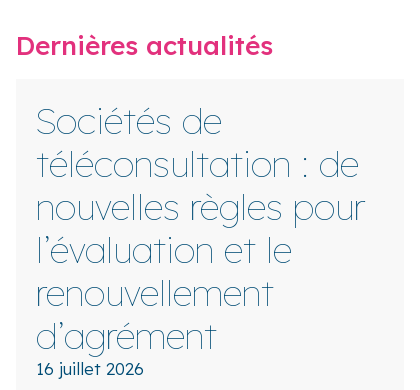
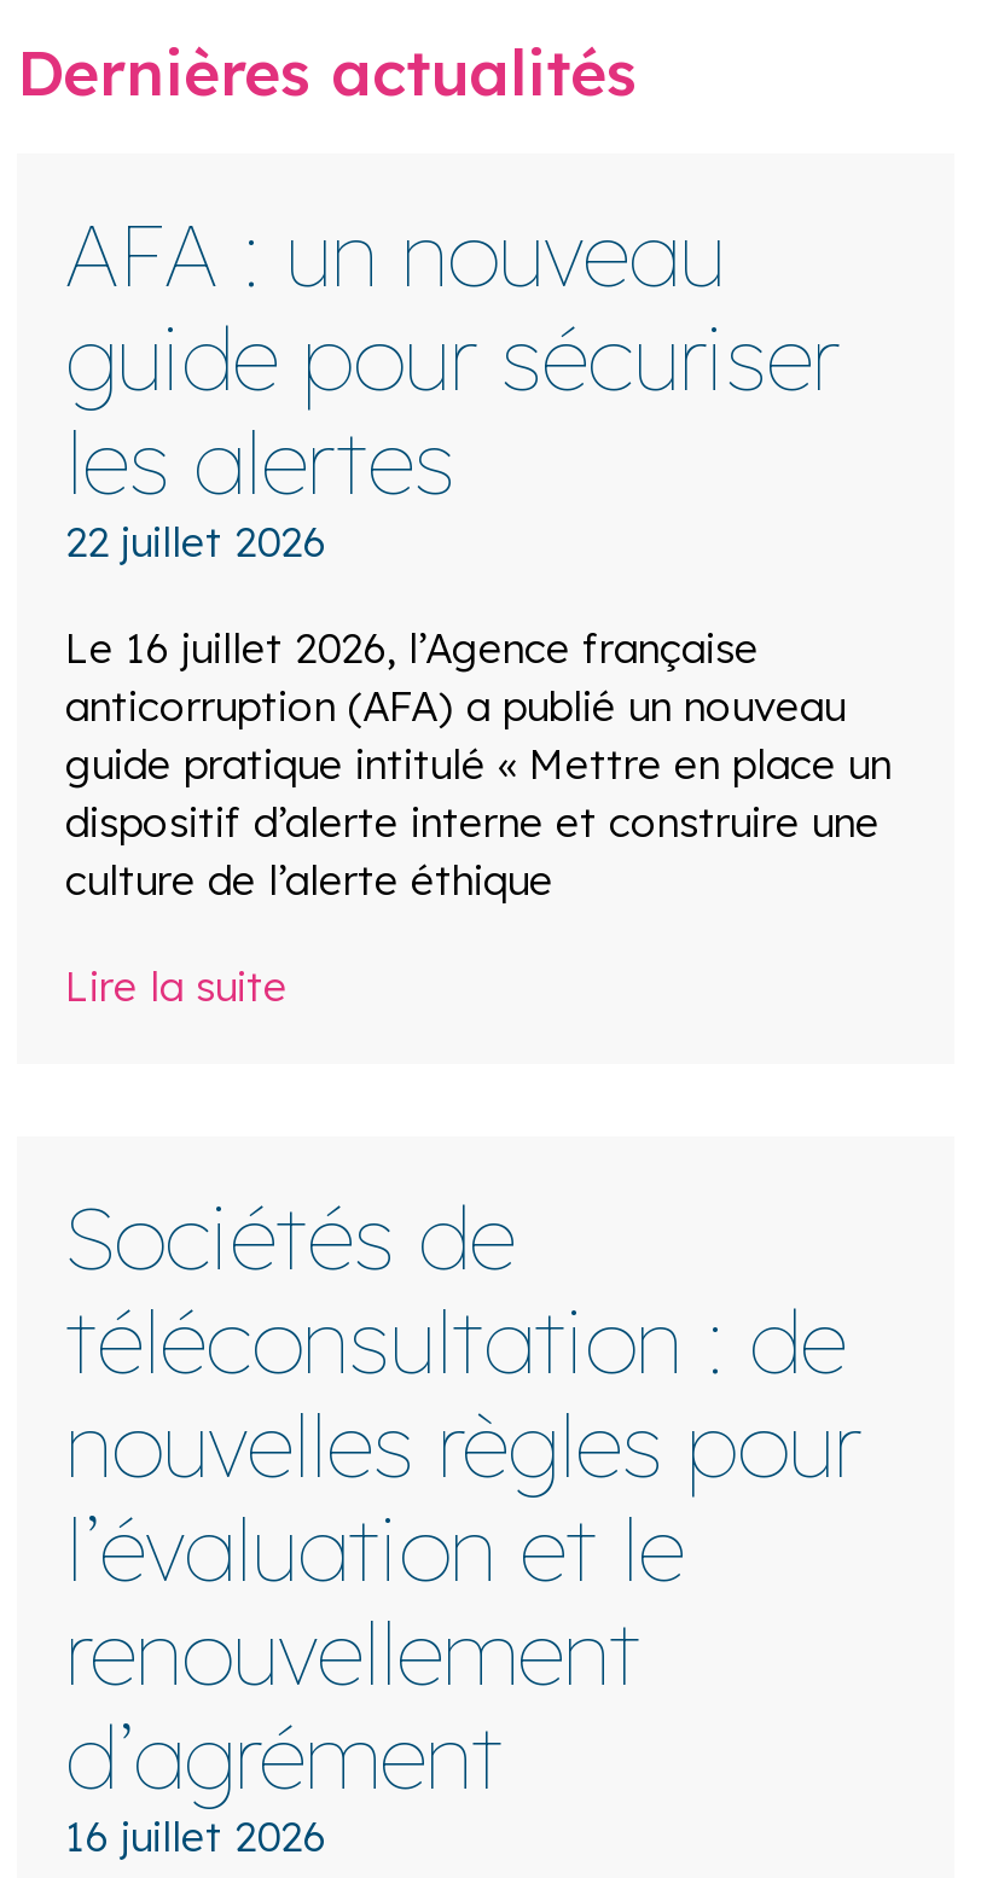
none -> [65,199,892,1011] AFA : un nouveau | guide pour sécuriser | les alertes | 22 juillet 2026 | Le 16 juillet 2026, l’Agence française | anticorruption (AFA) a publié un nouveau | guide pratique intitulé « Mettre en place un | dispositif d’alerte interne et construire une | culture de l’alerte éthique | Lire la suite

